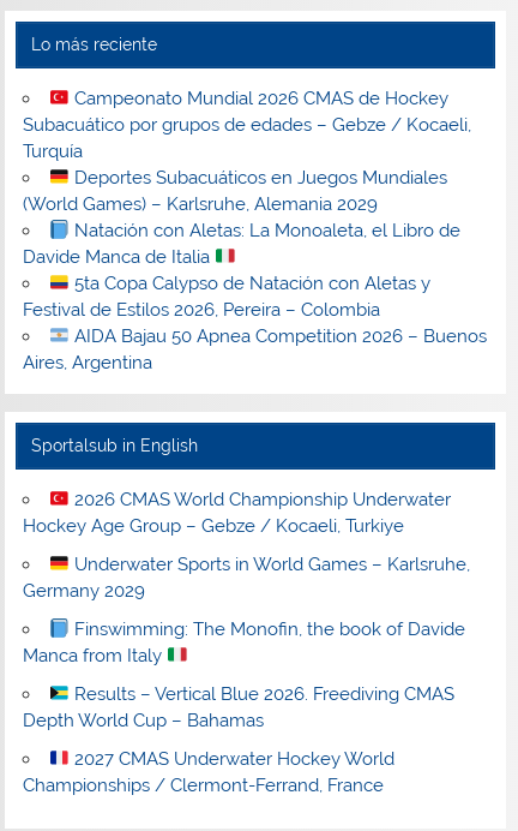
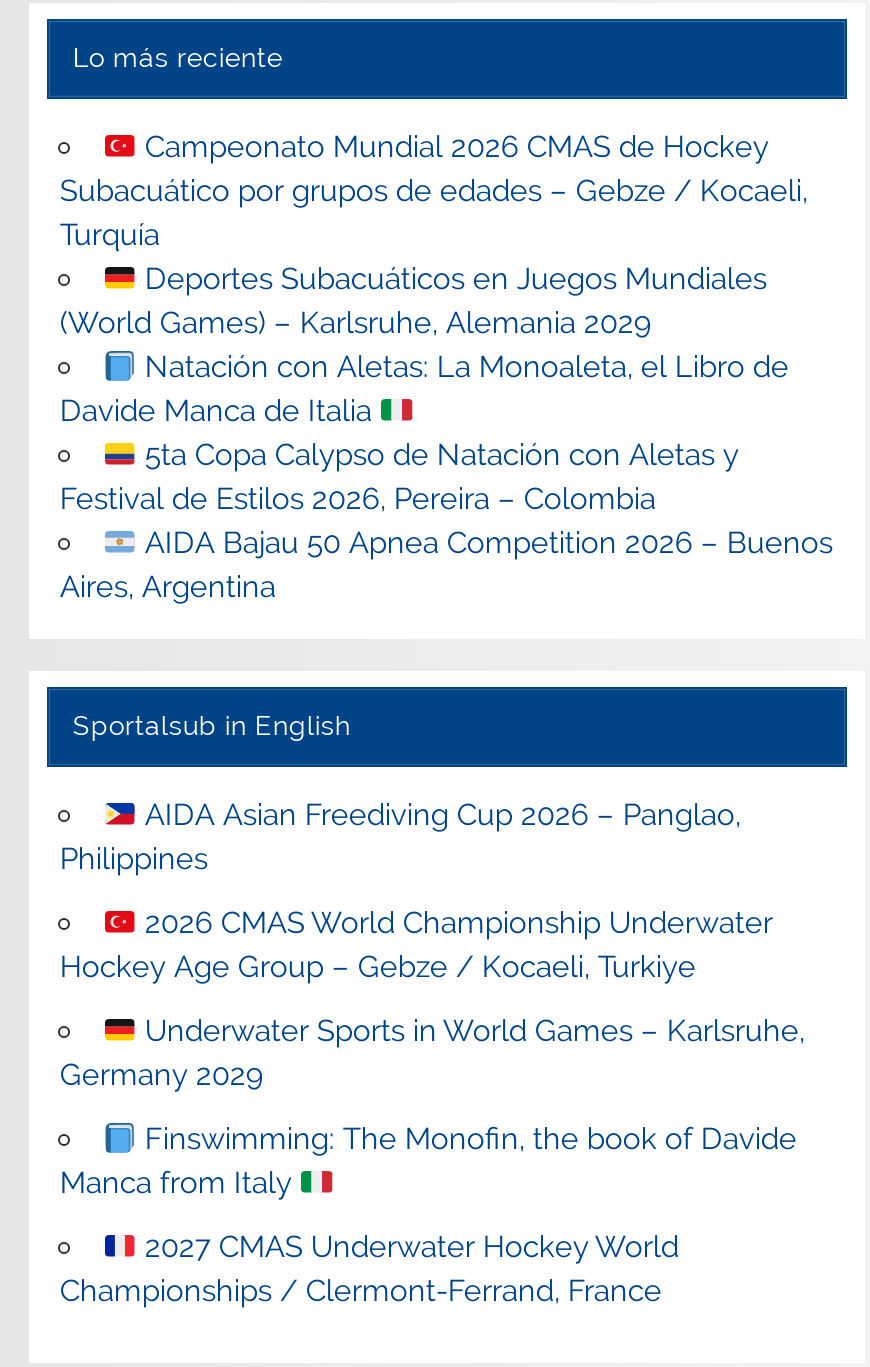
none -> [60,797,741,877] AIDA Asian Freediving Cup 2026 – Panglao, | Philippines
moved [23,489,470,667] -> [60,905,805,1201]: 2026 CMAS World Championship Underwater | Hockey Age Group – Gebze / Kocaeli, Turkiye | Underwater Sports in World Games – Karlsruhe, | Germany 2029 | Finswimming: The Monofin, the book of Davide | Manca from Italy
[23,683,454,731] Results – Vertical Blue 2026. Freediving CMAS | Depth World Cup – Bahamas -> none

